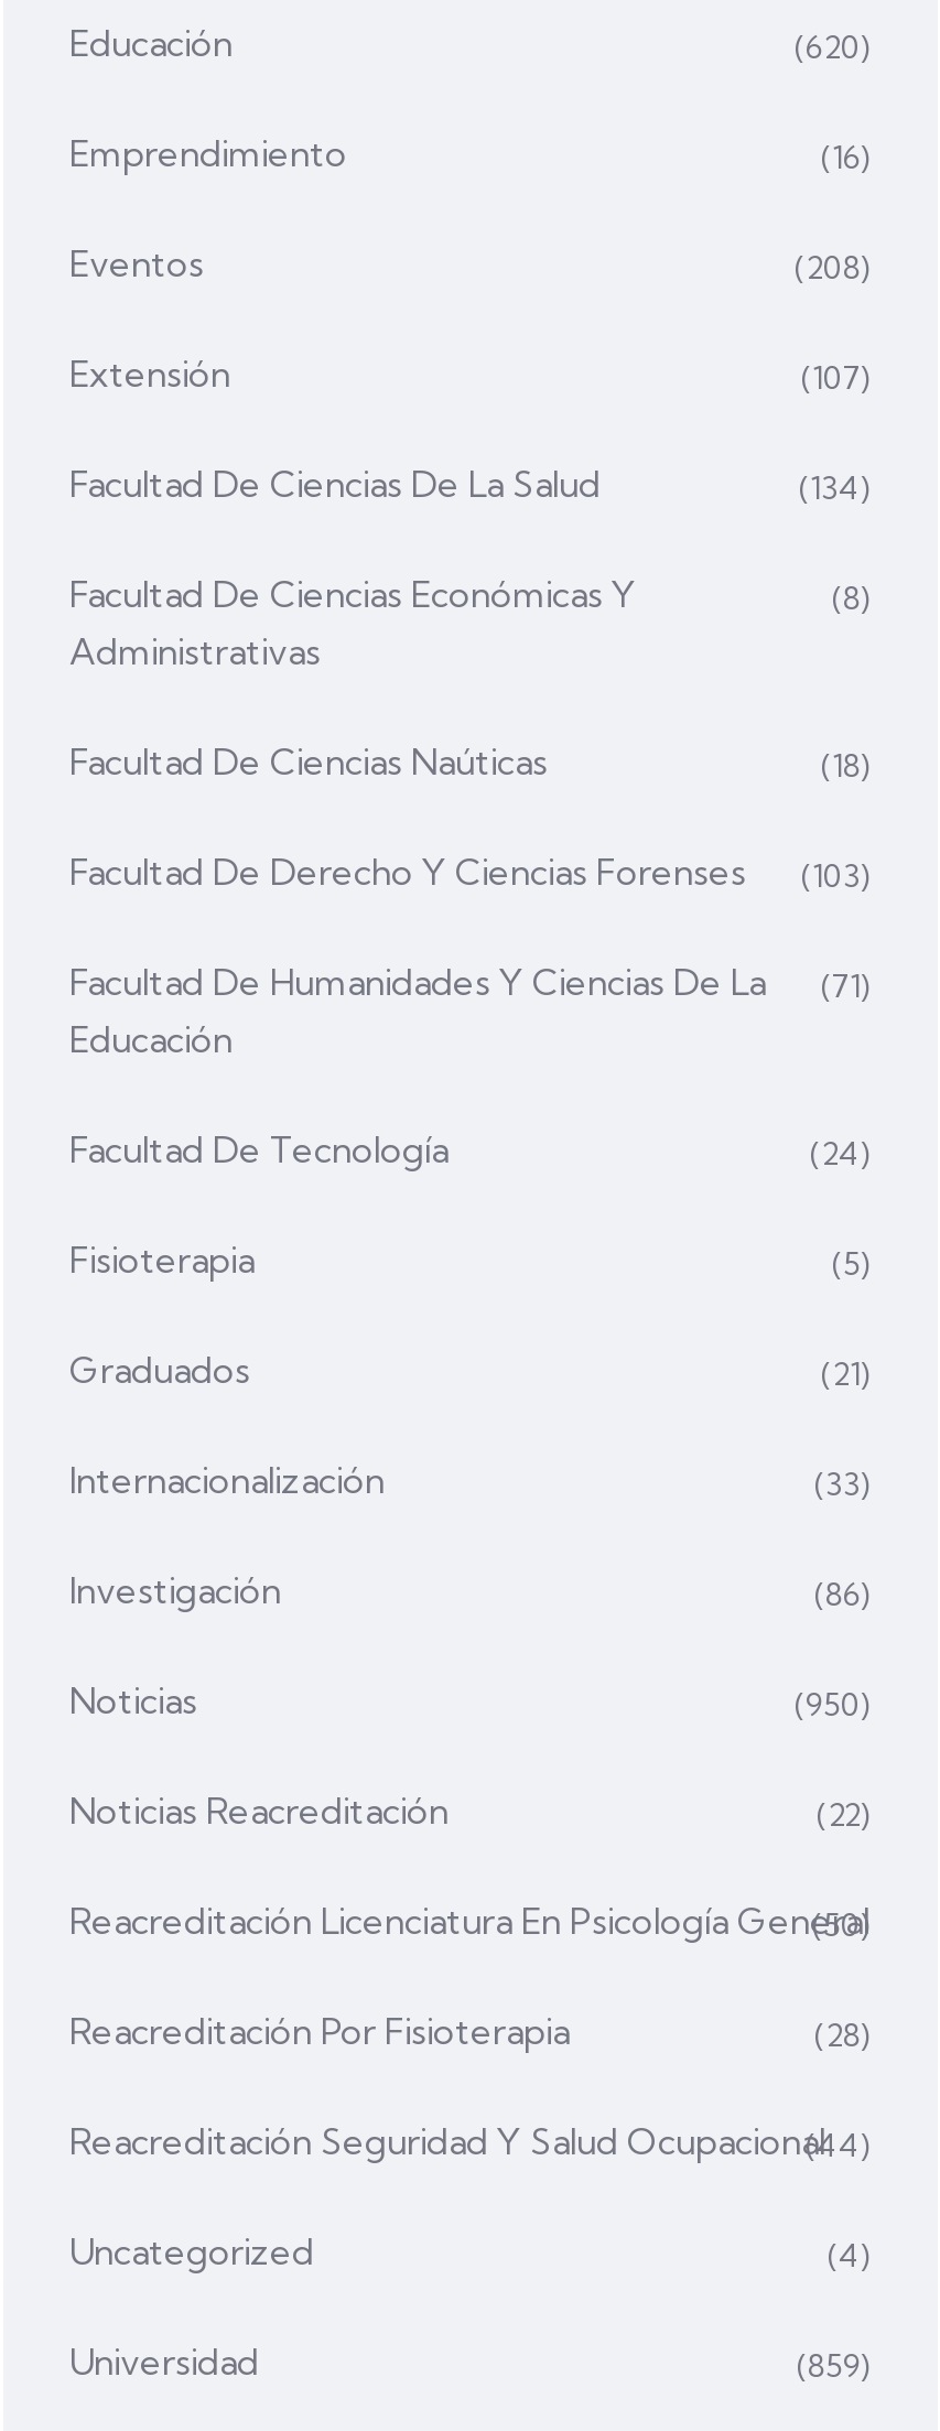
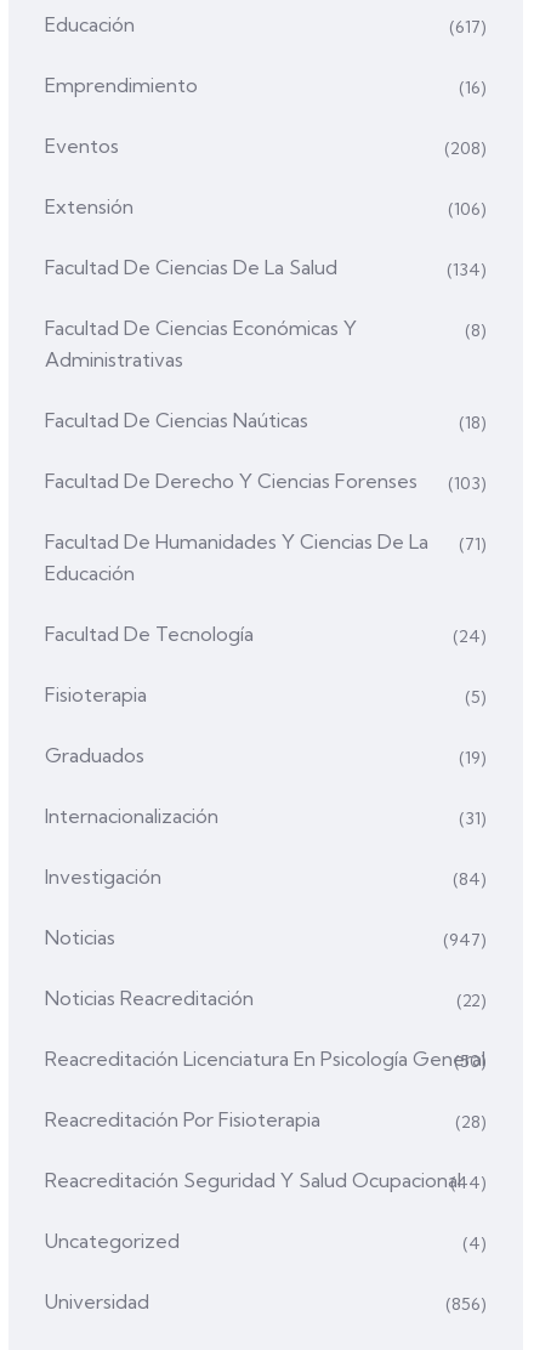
[795,29,872,69] (620) -> [449,15,487,37] (617)
[801,359,872,399] (107) -> [448,197,487,219] (106)
[821,1356,872,1395] (21) -> [459,746,487,768] (19)
[814,1466,872,1506] (33) -> [459,807,487,829] (31)
[814,1576,872,1616] (86) -> [453,868,487,889] (84)
[795,1686,872,1726] (950) -> [443,928,487,950] (947)
[797,2347,872,2387] (859) -> [445,1292,487,1314] (856)

